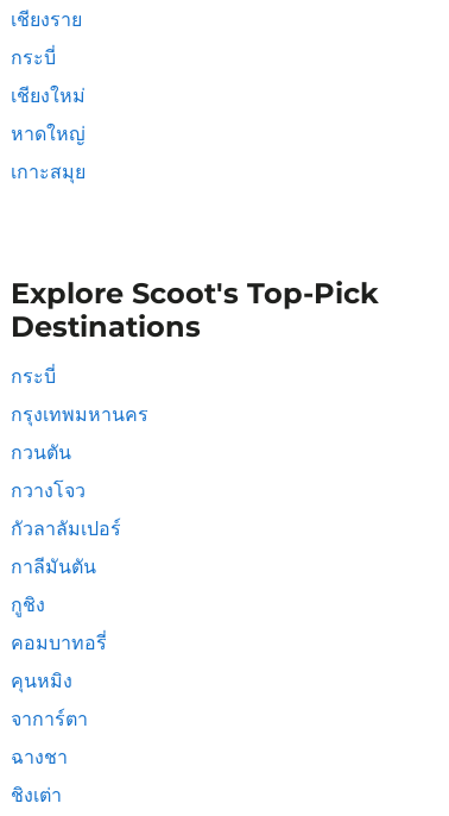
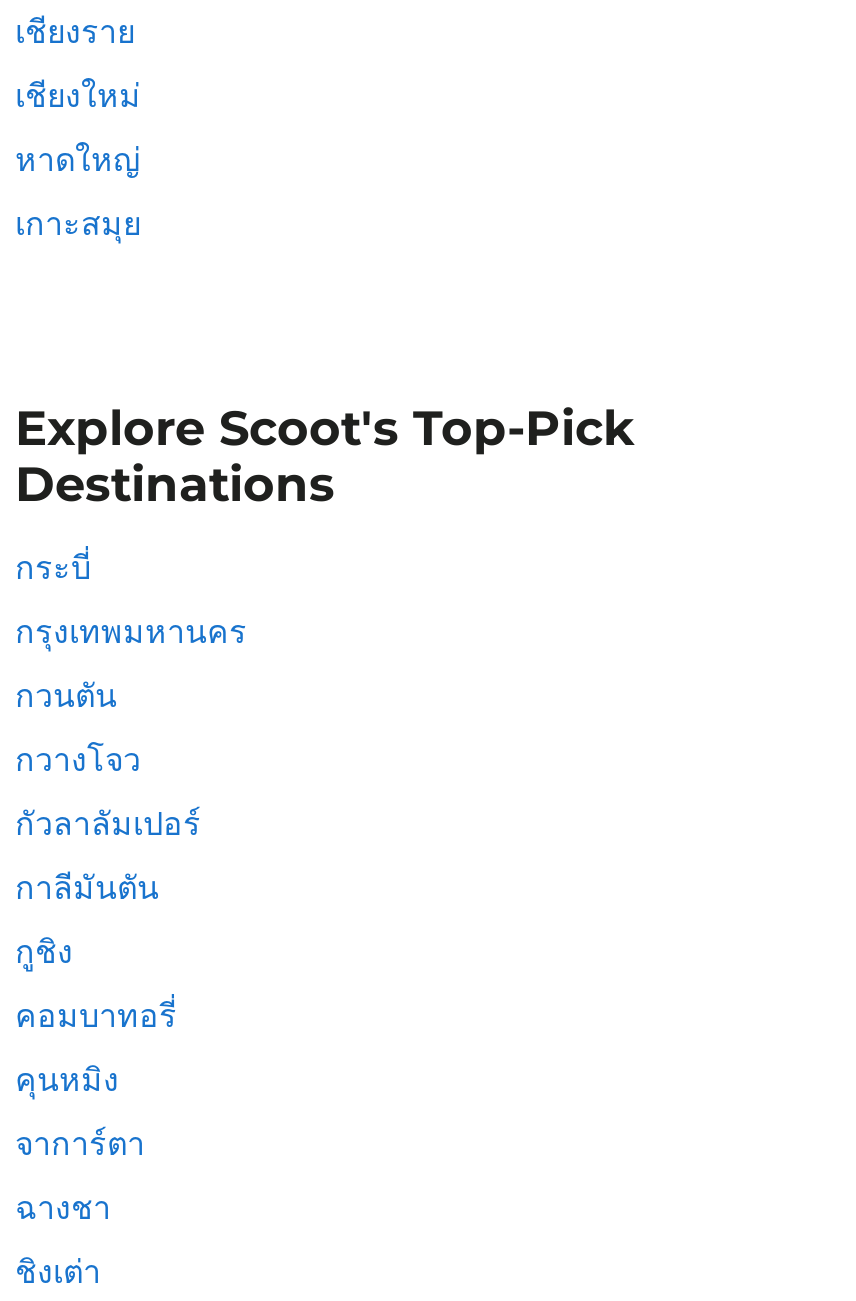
[11,46,56,69] กระบี่ -> none

